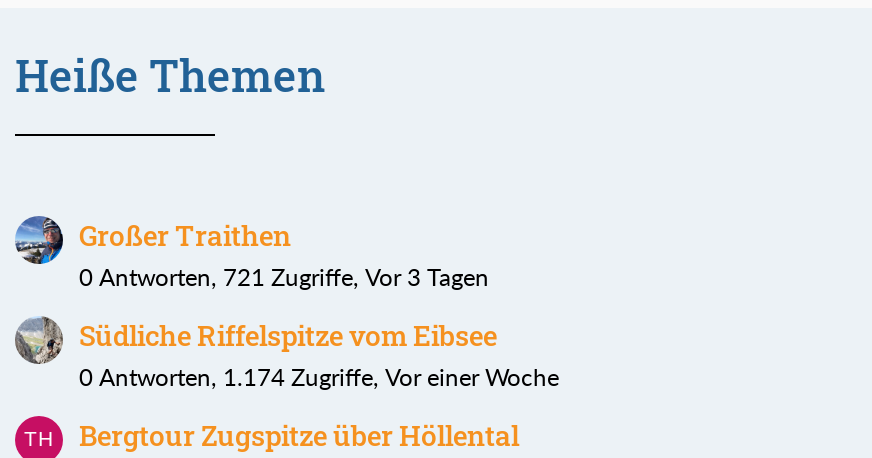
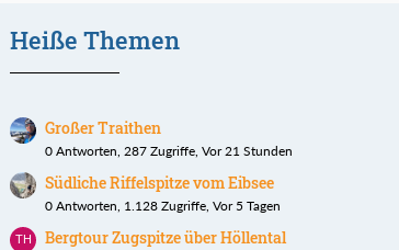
[79,263,489,293] 0 Antworten, 721 Zugriffe, Vor 3 Tagen -> [45,143,293,159] 0 Antworten, 287 Zugriffe, Vor 21 Stunden
[79,363,559,393] 0 Antworten, 1.174 Zugriffe, Vor einer Woche -> [45,198,281,214] 0 Antworten, 1.128 Zugriffe, Vor 5 Tagen

